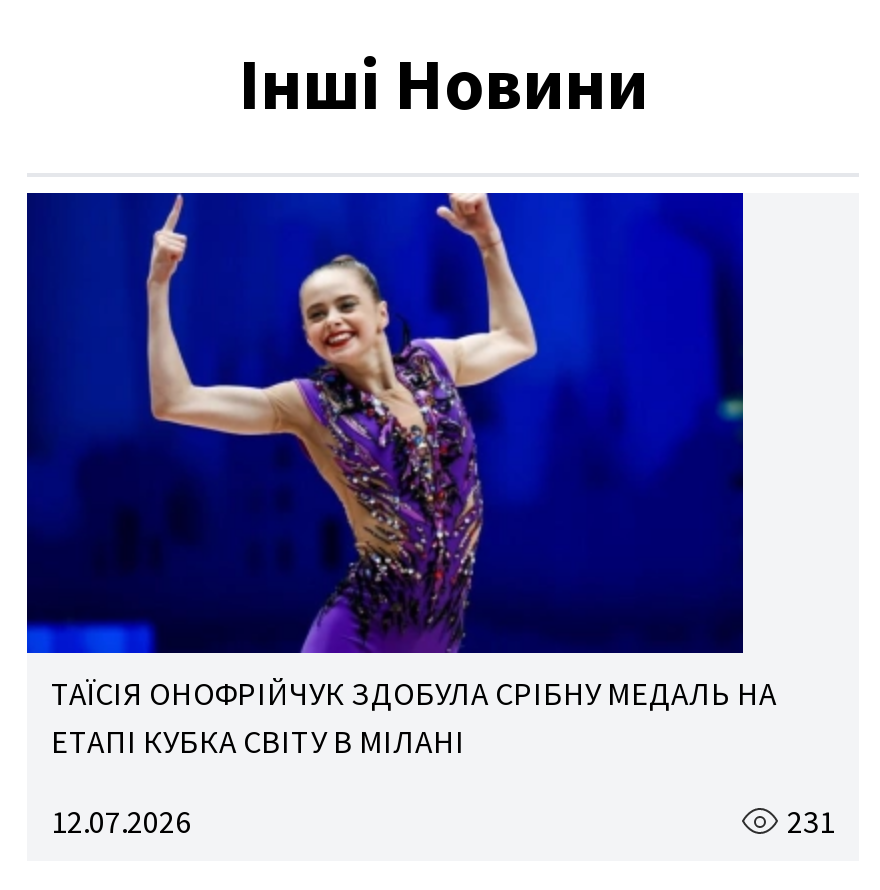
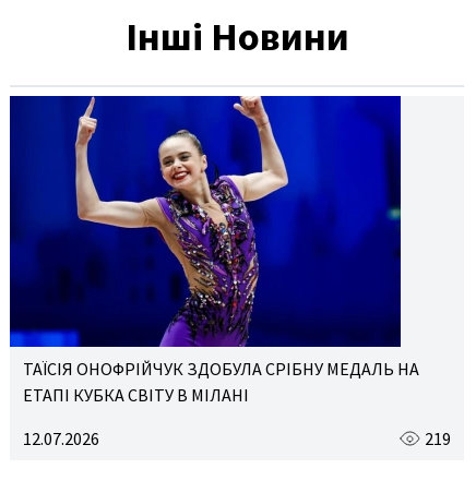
[787,801,835,841] 231 -> [425,427,451,449] 219

